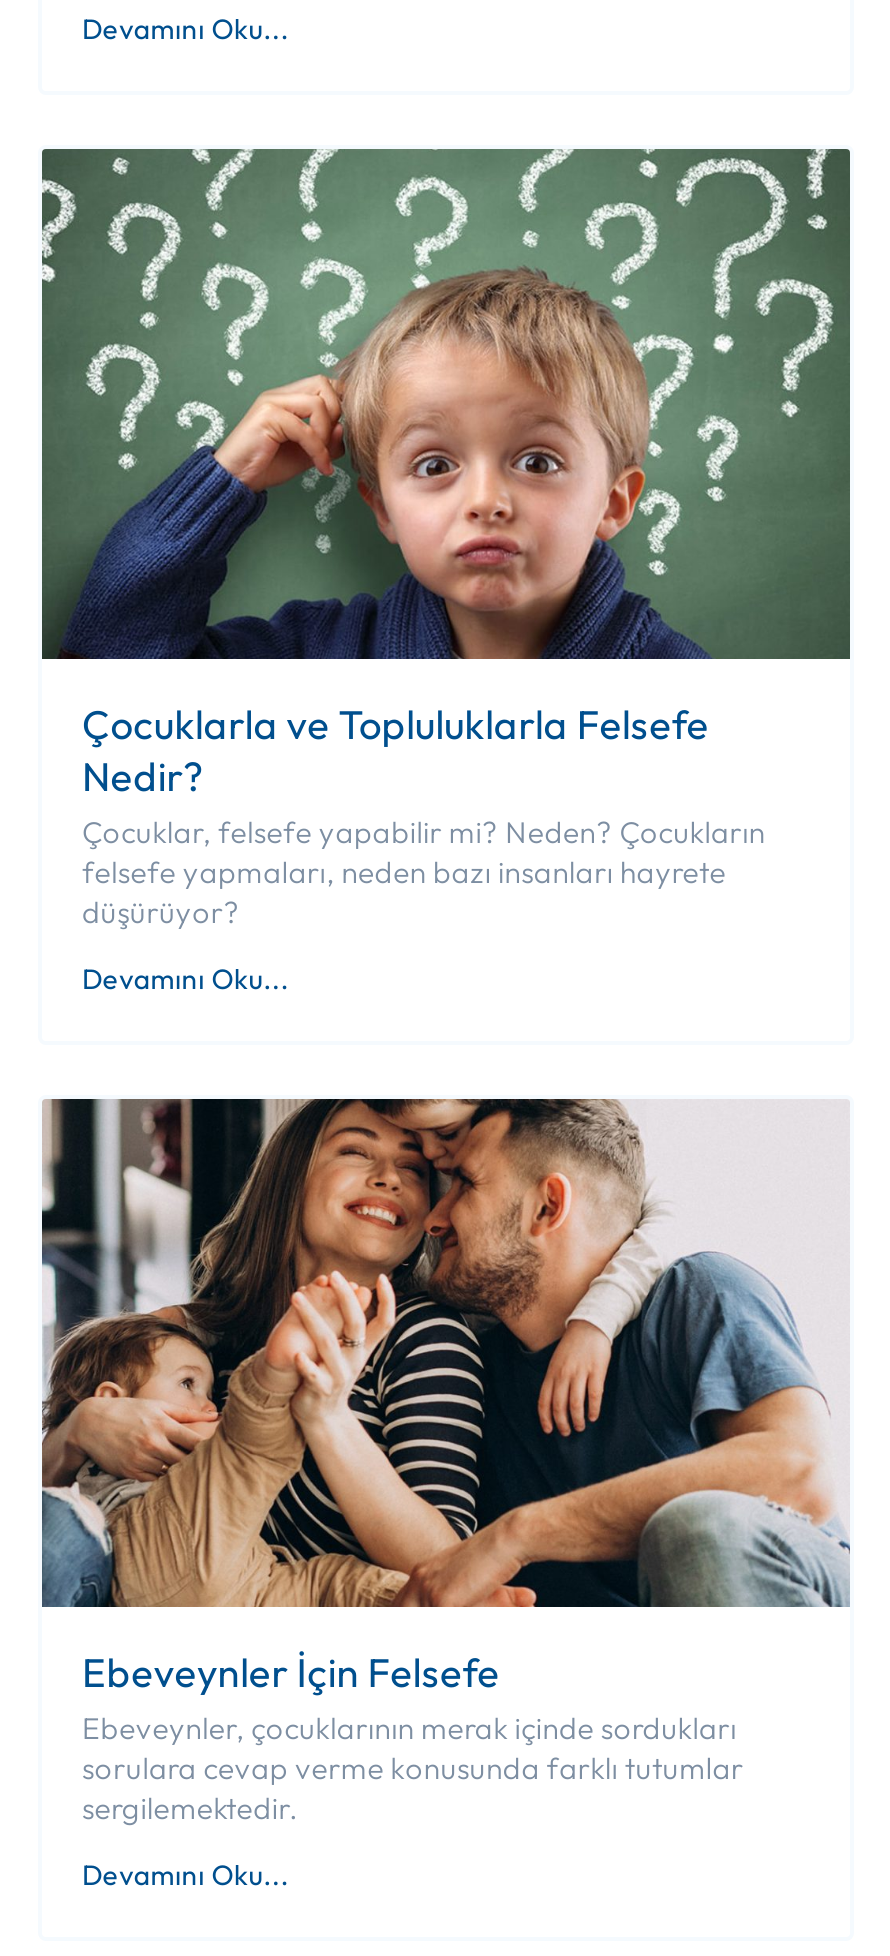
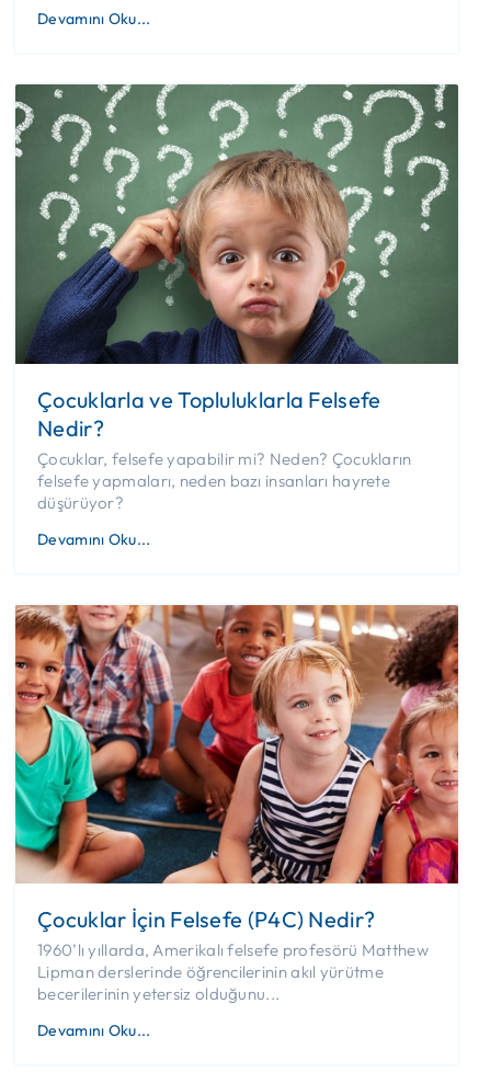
[40,1097,852,1828] [image] | Ebeveynler İçin Felsefe | Ebeveynler, çocuklarının merak içinde sordukları | sorulara cevap verme konusunda farklı tutumlar | sergilemektedir. -> [14,604,459,1004] [image] | Çocuklar İçin Felsefe (P4C) Nedir? | 1960’lı yıllarda, Amerikalı felsefe profesörü Matthew | Lipman derslerinde öğrencilerinin akıl yürütme | becerilerinin yetersiz olduğunu...

